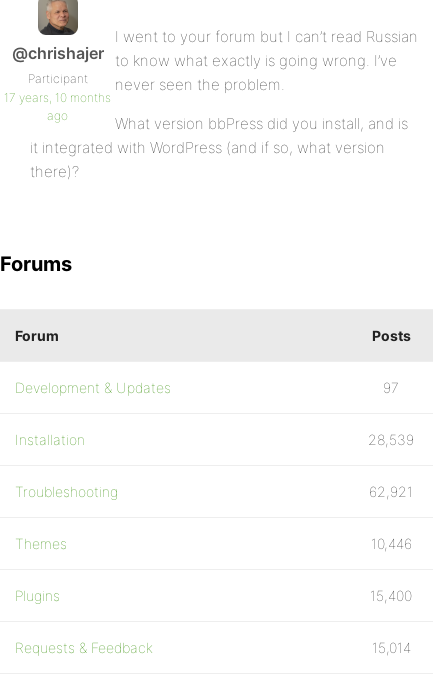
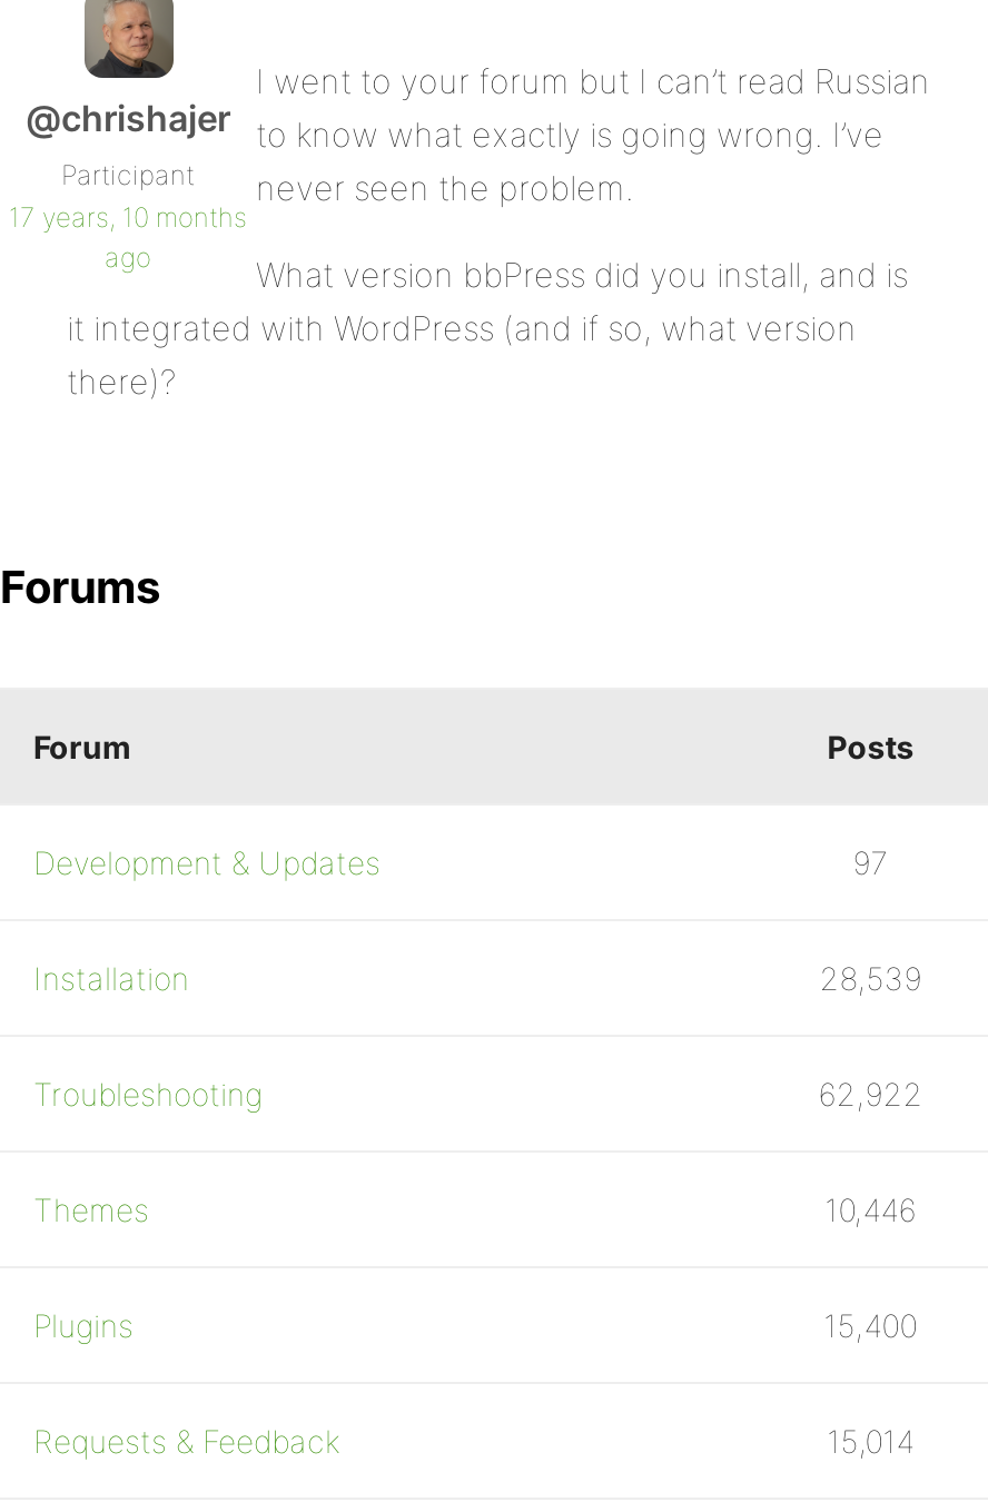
[369,483,413,500] 62,921 -> [818,1075,923,1113] 62,922

